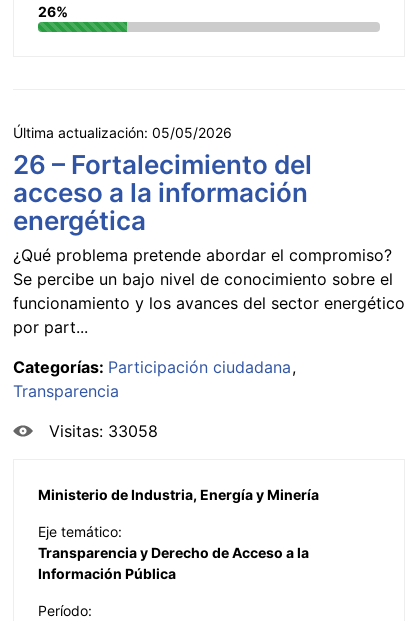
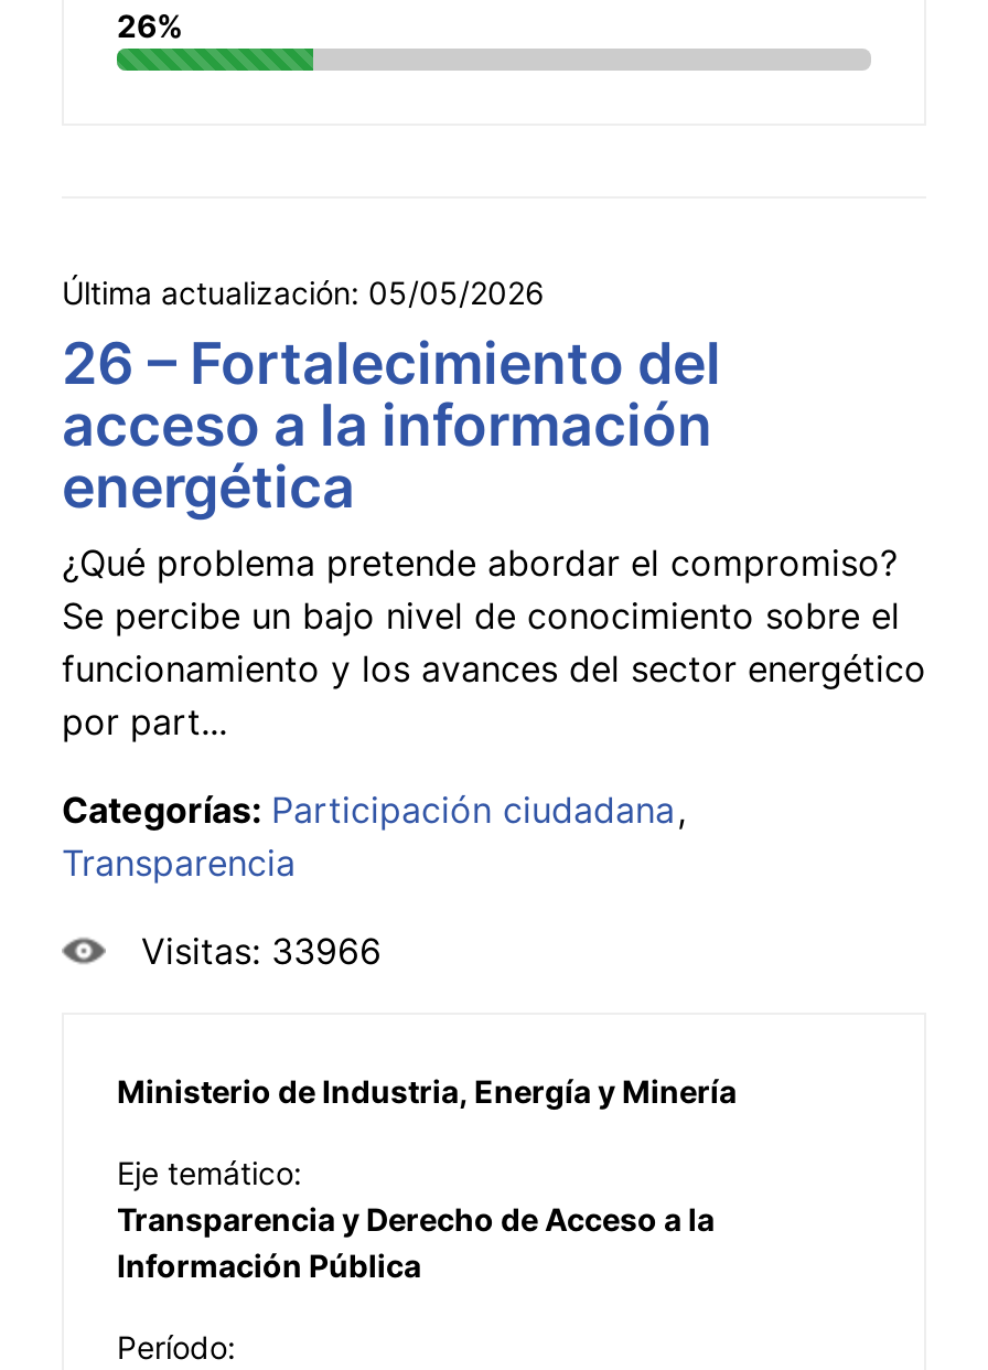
[49,421,158,441] Visitas: 33058 -> [141,928,382,972] Visitas: 33966

